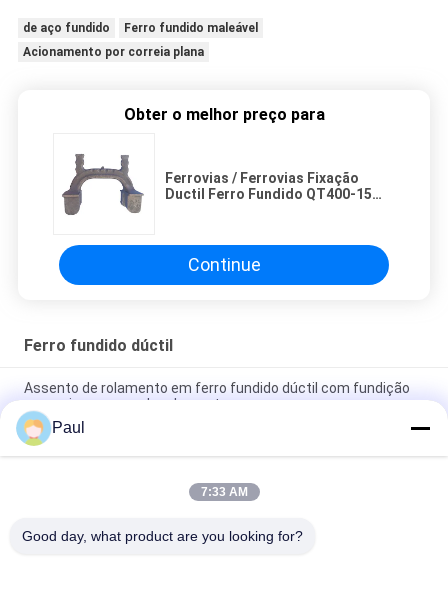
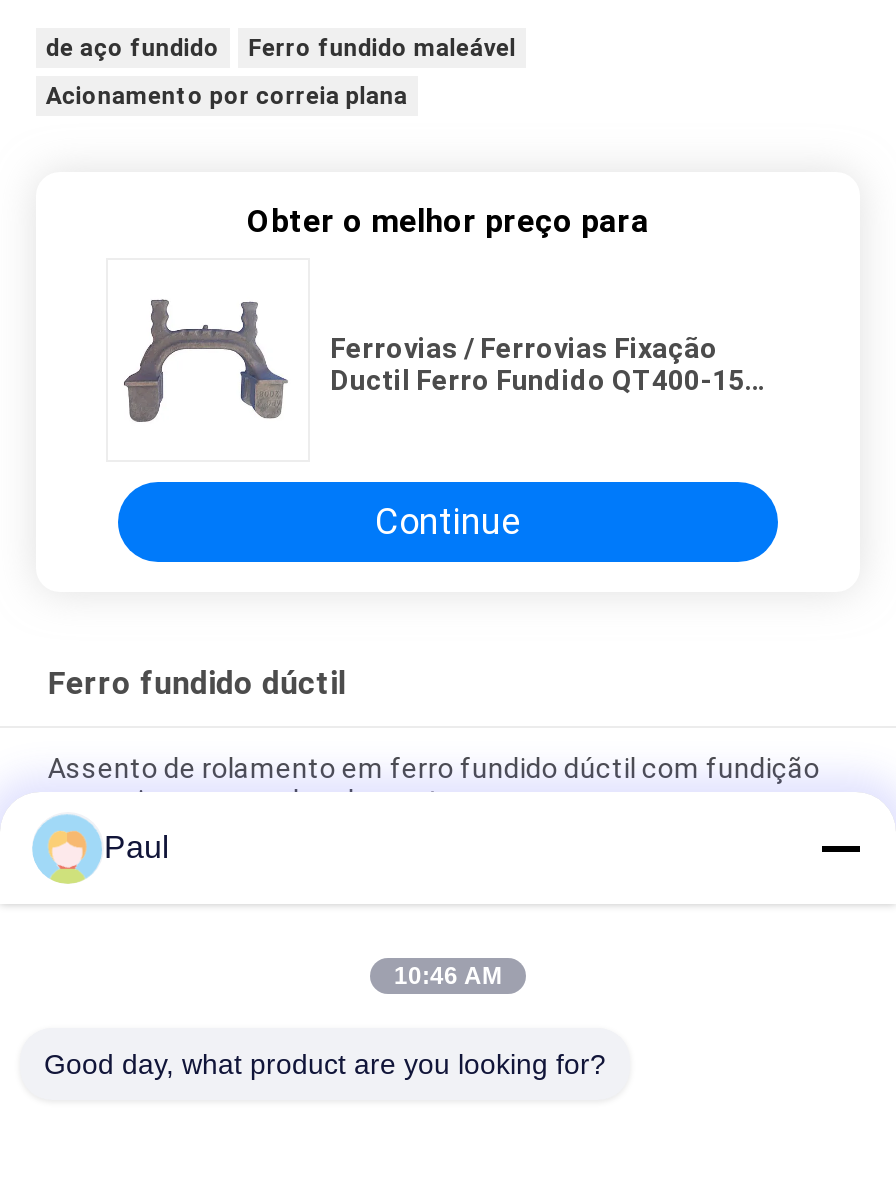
[200,485,247,499] 7:33 AM -> [394,962,502,990] 10:46 AM

